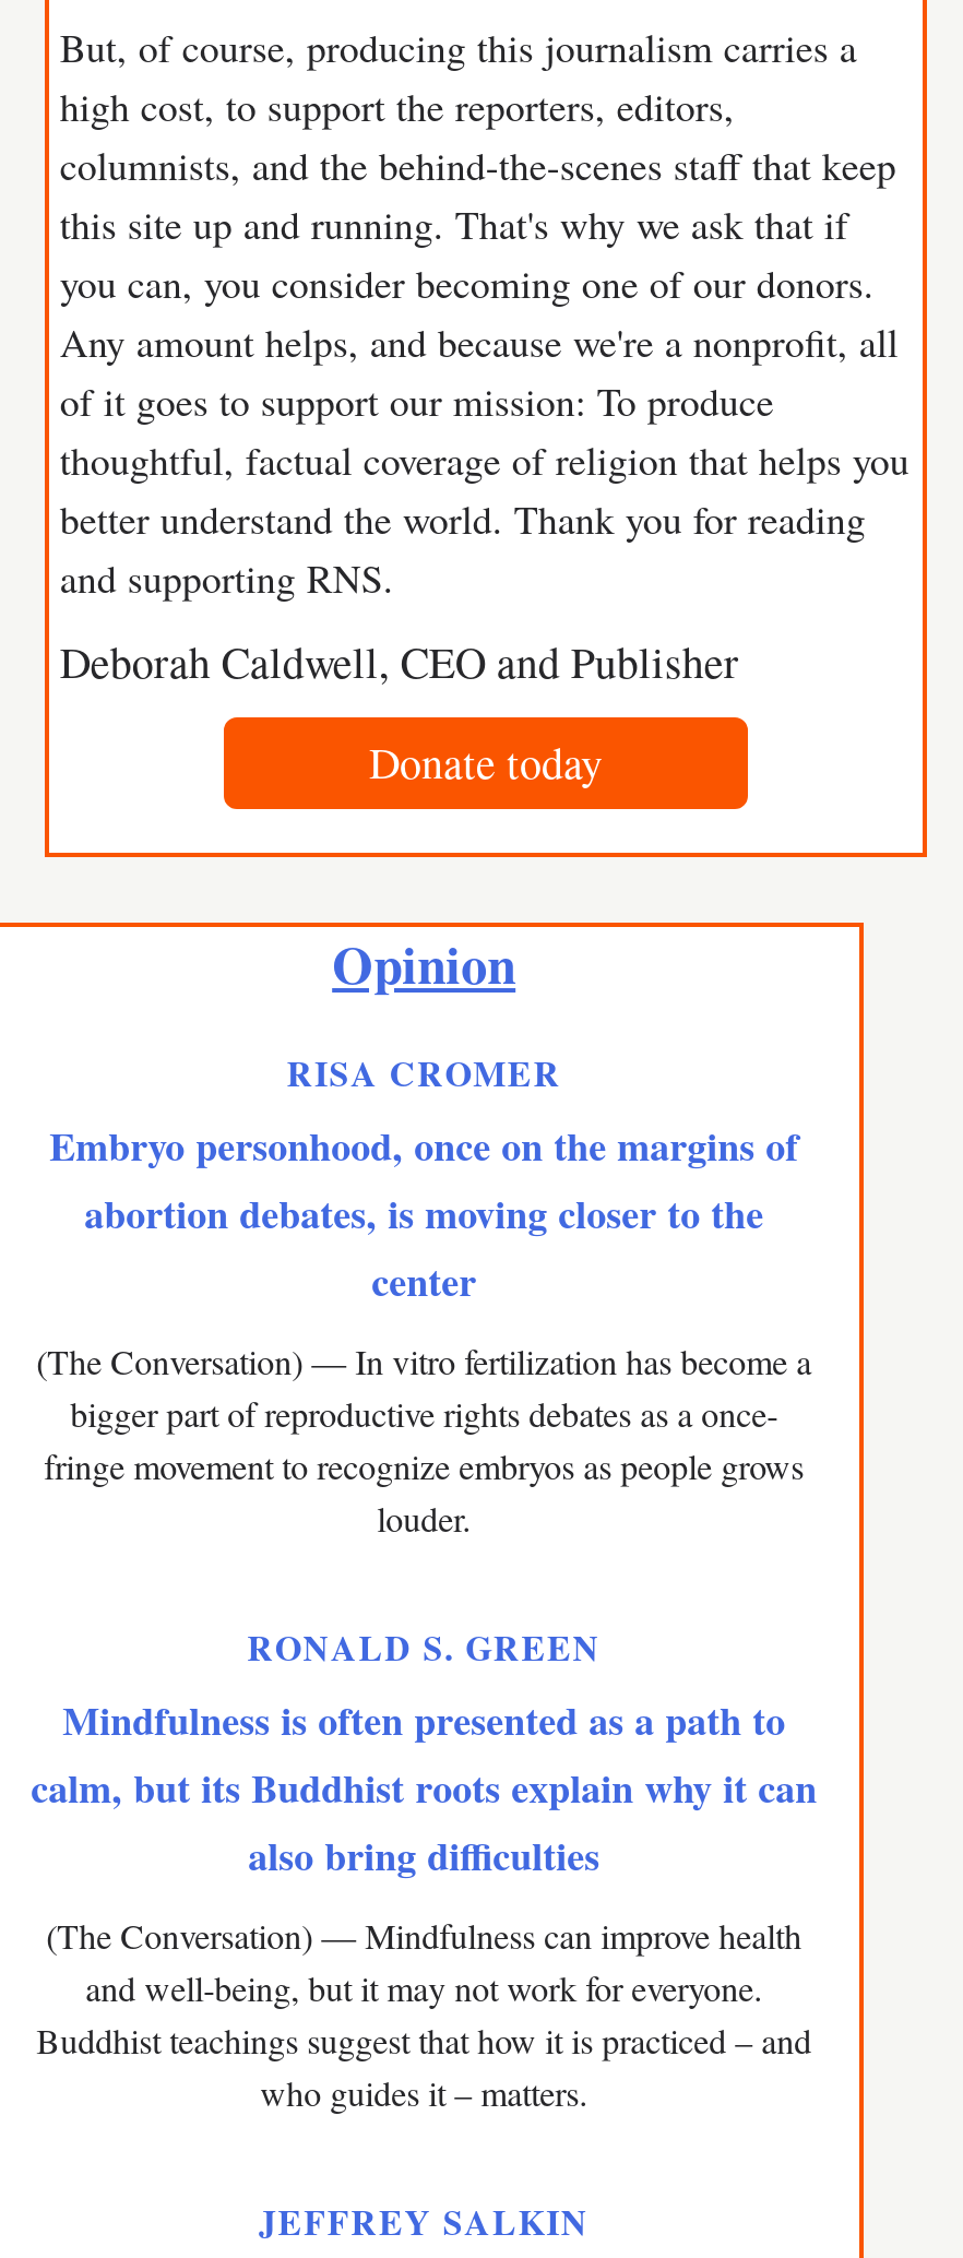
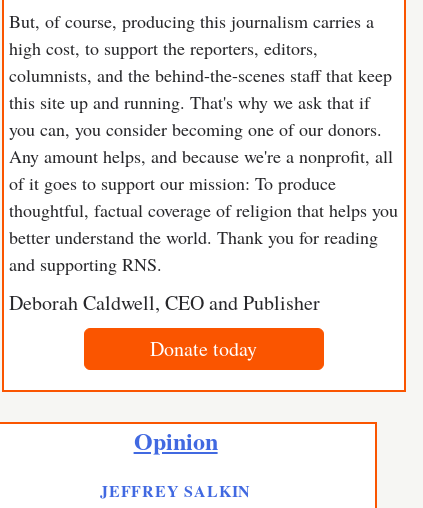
[31,1048,817,2115] RISA CROMER | Embryo personhood, once on the margins of | abortion debates, is moving closer to the | center | (The Conversation) — In vitro fertilization has become a | bigger part of reproductive rights debates as a once- | fringe movement to recognize embryos as people grows | louder. | RONALD S. GREEN | Mindfulness is often presented as a path to | calm, but its Buddhist roots explain why it can | also bring difficulties | (The Conversation) — Mindfulness can improve health | and well-being, but it may not work for everyone. | Buddhist teachings suggest that how it is practiced – and | who guides it – matters. -> none

